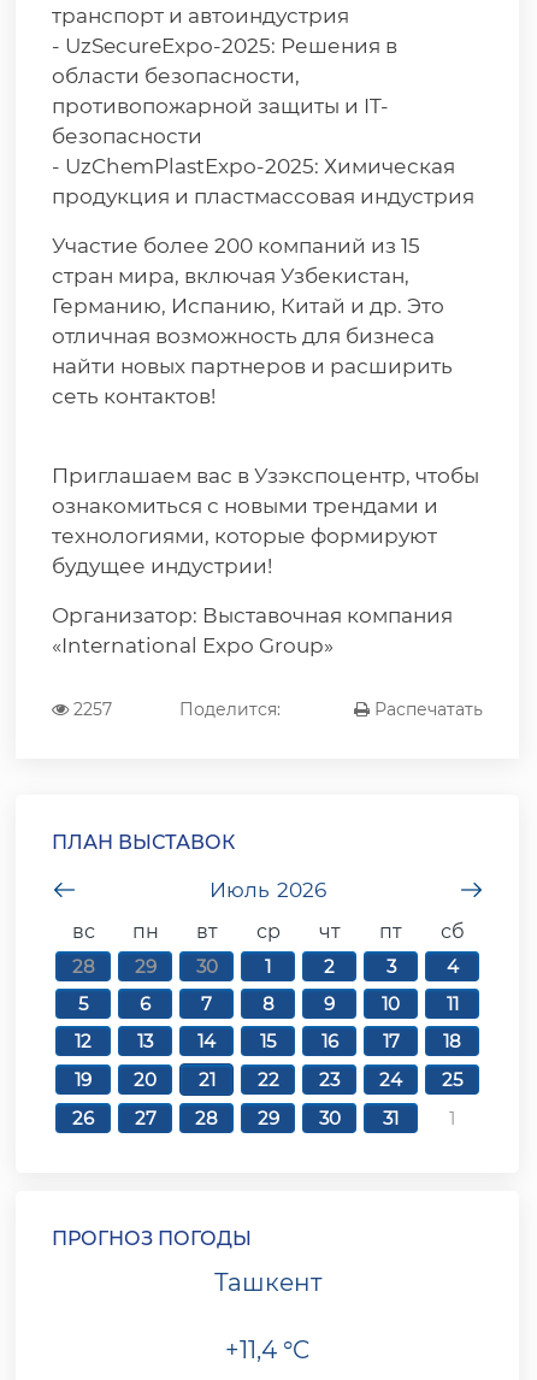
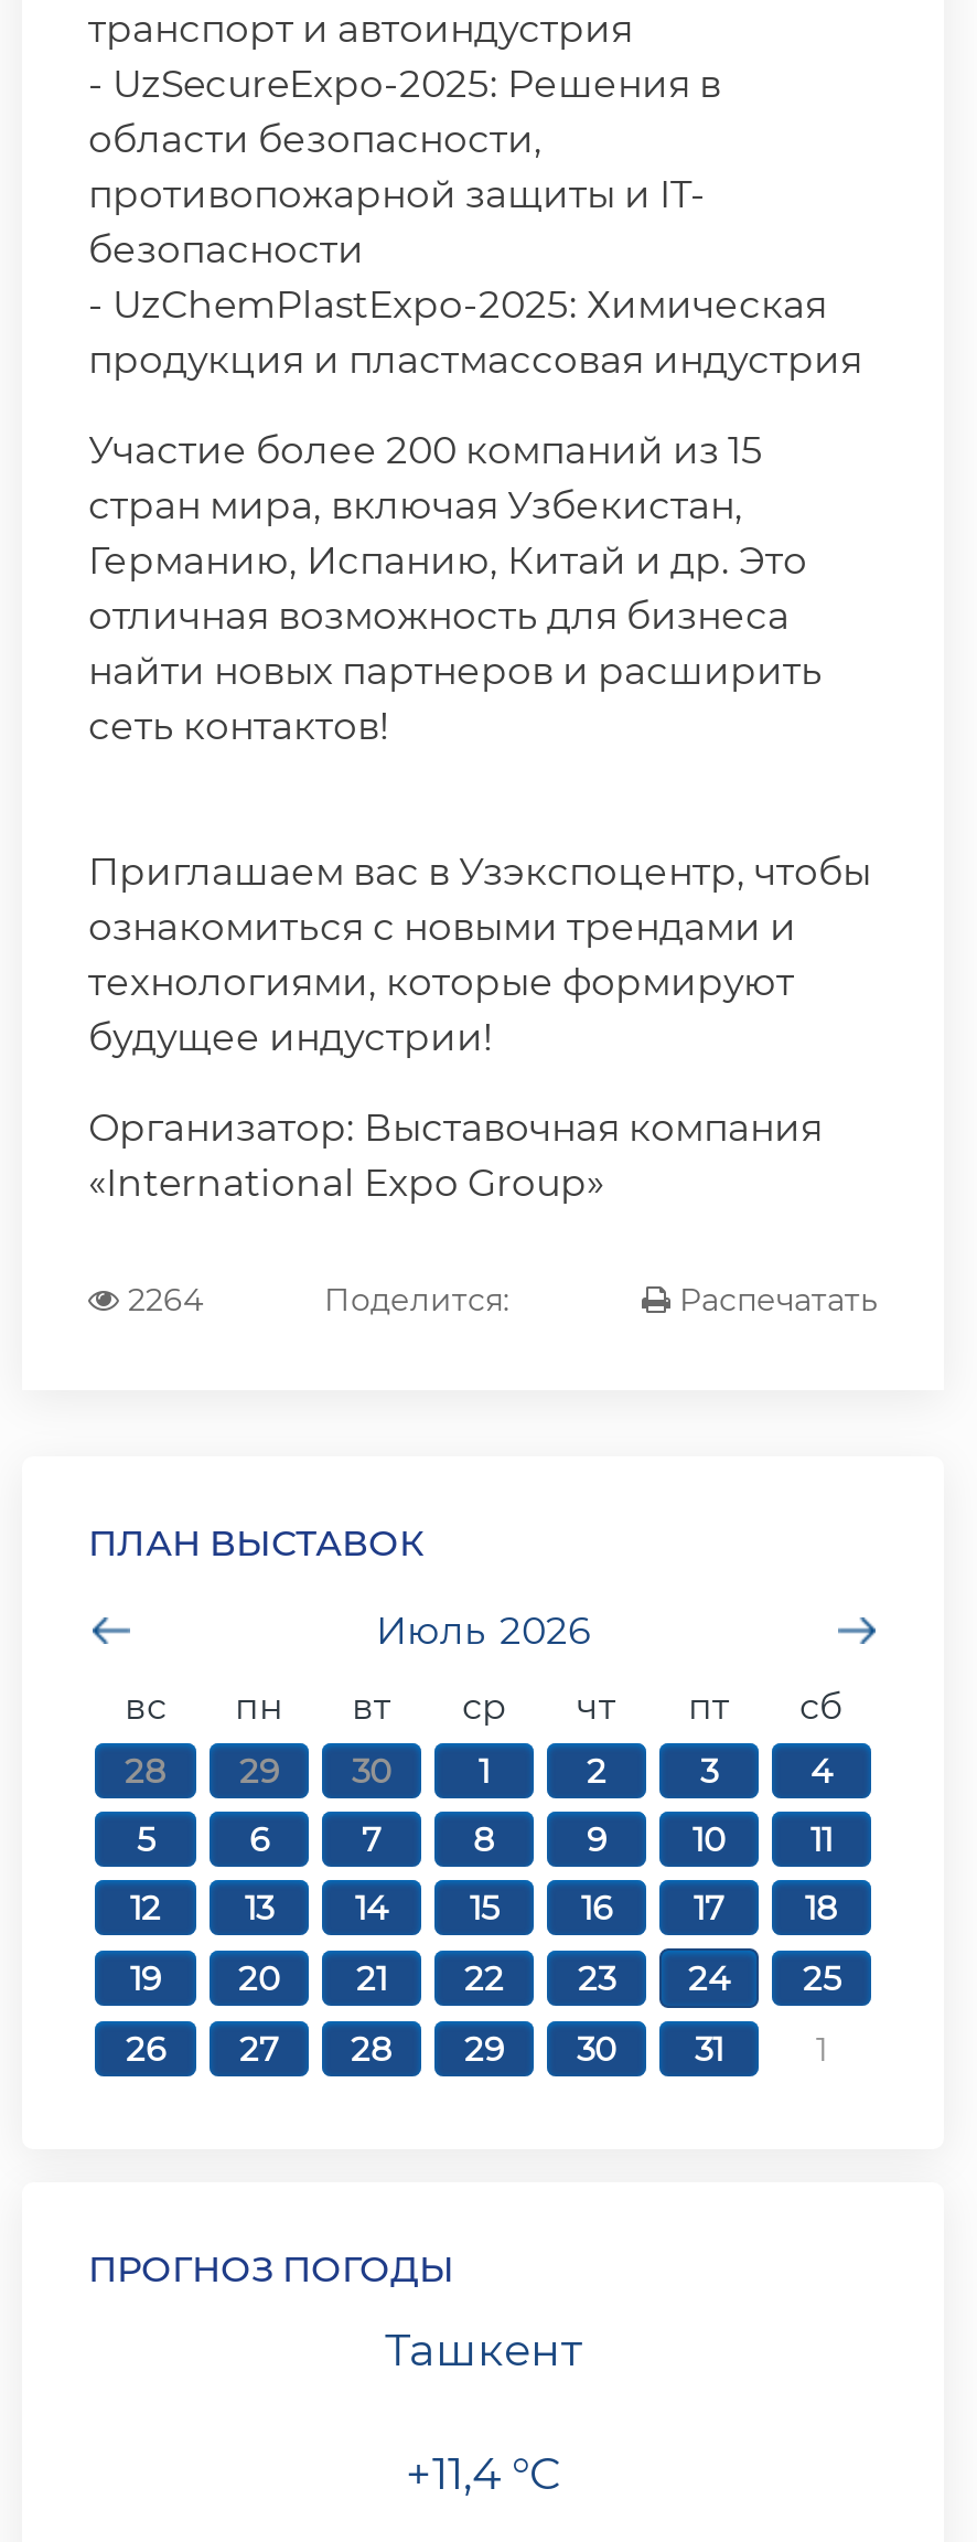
[69,698,112,720] 2257 -> [119,1280,203,1320] 2264

